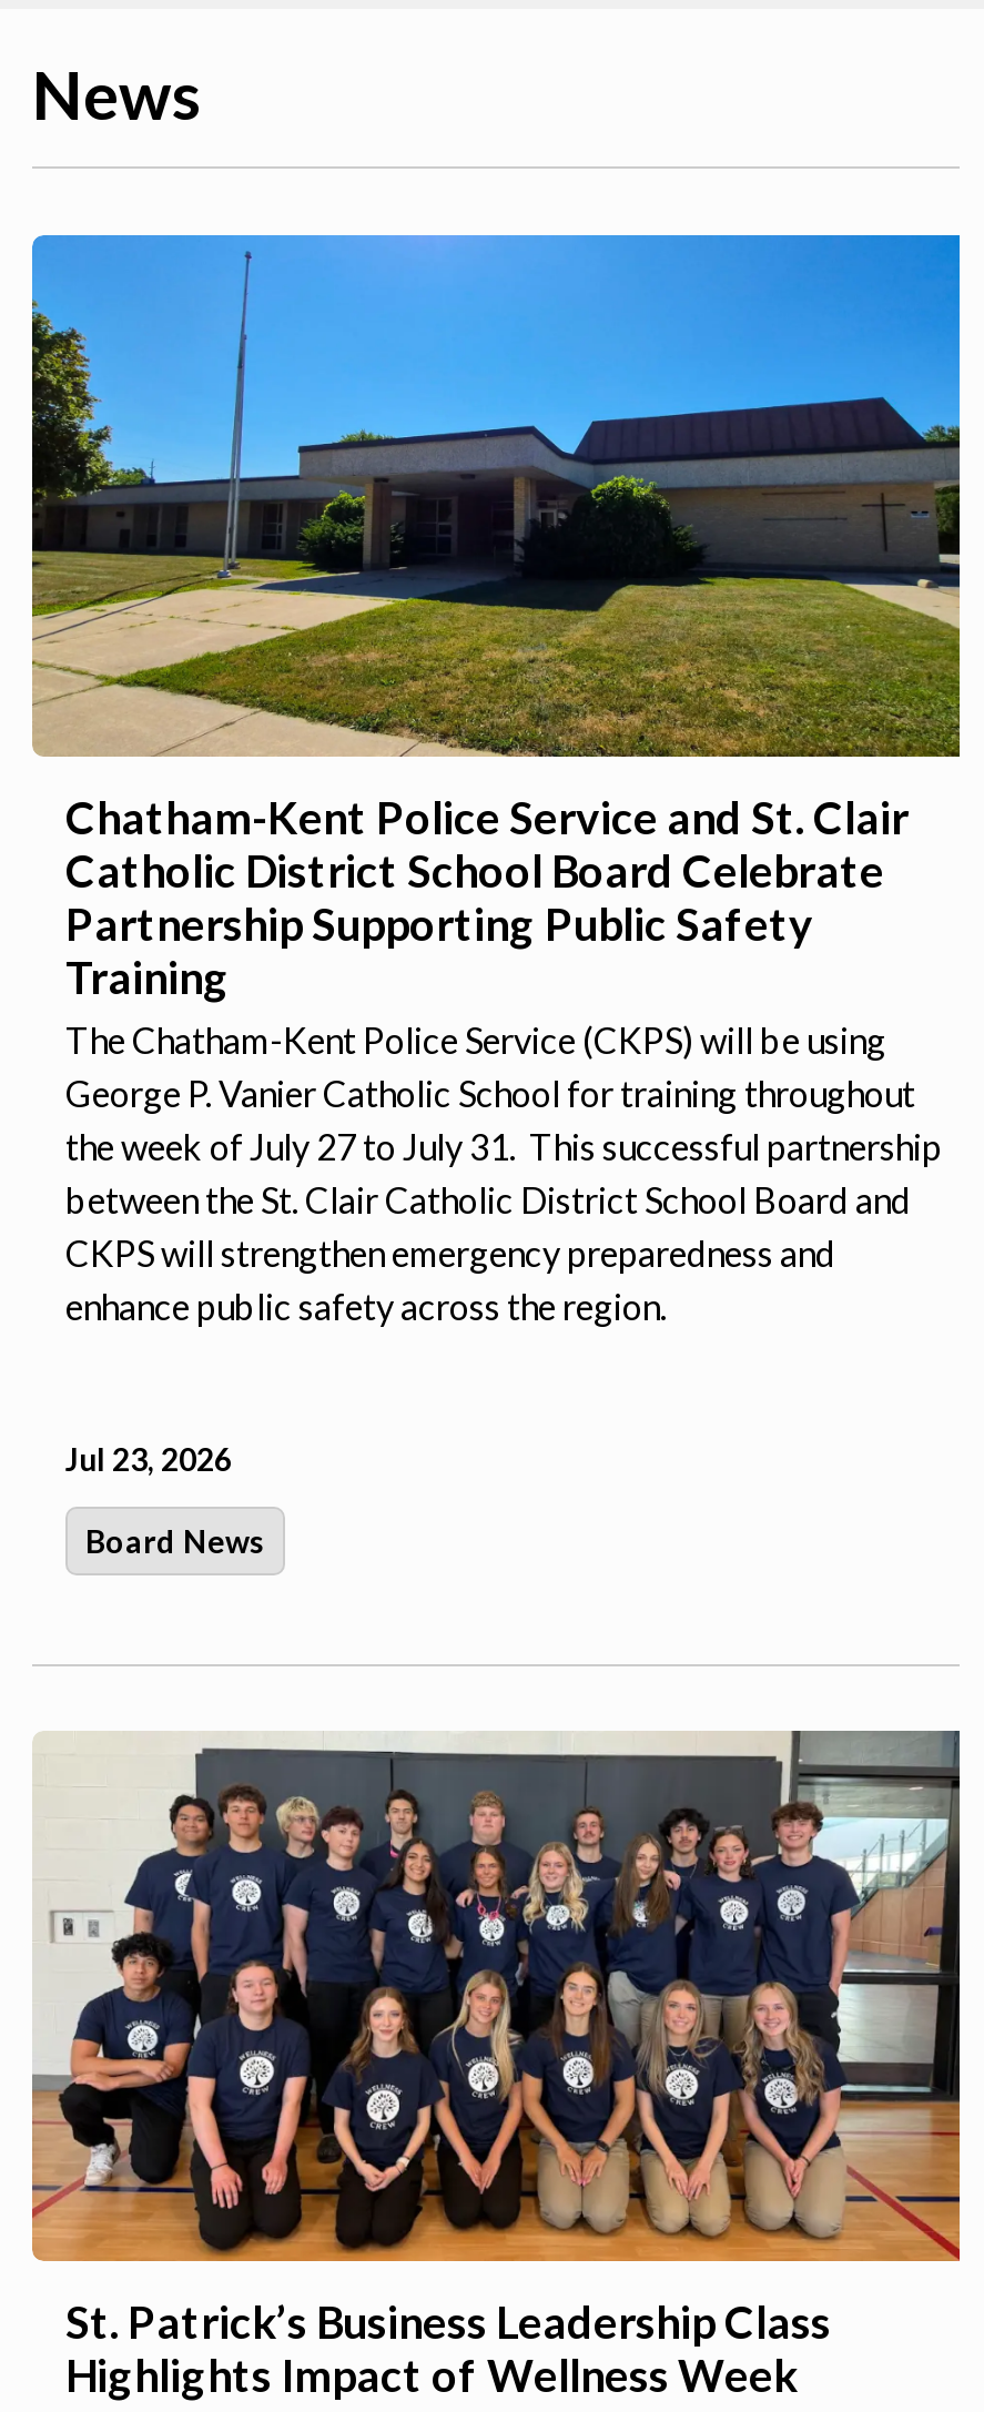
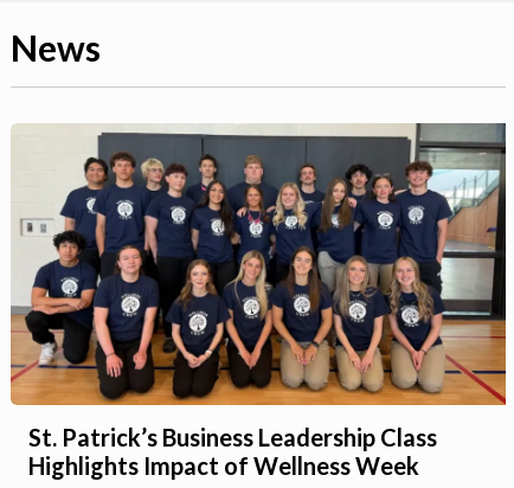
[30,233,962,1327] [image] | Chatham-Kent Police Service and St. Clair | Catholic District School Board Celebrate | Partnership Supporting Public Safety | Training | The Chatham-Kent Police Service (CKPS) will be using | George P. Vanier Catholic School for training throughout | the week of July 27 to July 31. This successful partnership | between the St. Clair Catholic District School Board and | CKPS will strengthen emergency preparedness and | enhance public safety across the region. -> none
[65,1440,265,1560] Jul 23, 2026 | Board News -> none

